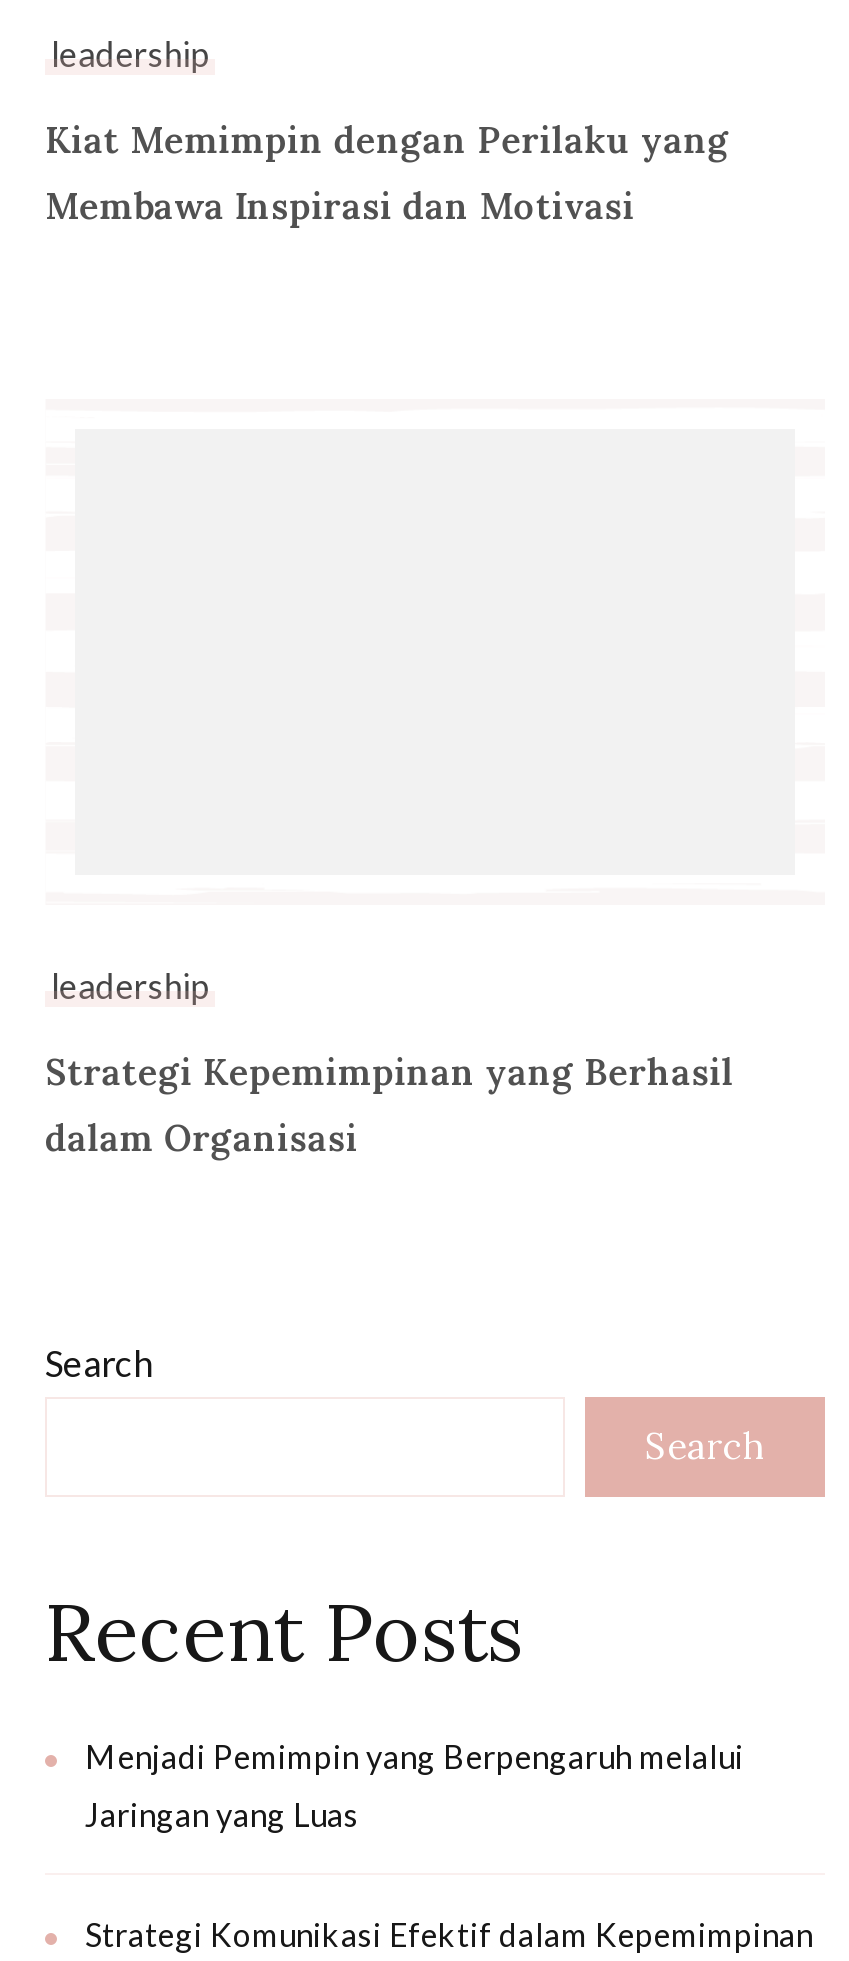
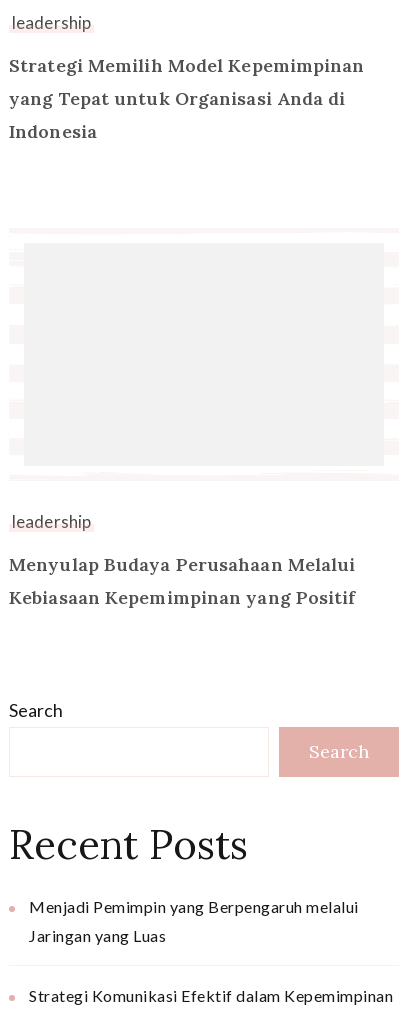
[45,117,730,229] Kiat Memimpin dengan Perilaku yang | Membawa Inspirasi dan Motivasi -> [9,54,364,143] Strategi Memilih Model Kepemimpinan | yang Tepat untuk Organisasi Anda di | Indonesia
[45,1048,734,1160] Strategi Kepemimpinan yang Berhasil | dalam Organisasi -> [9,553,355,609] Menyulap Budaya Perusahaan Melalui | Kebiasaan Kepemimpinan yang Positif

